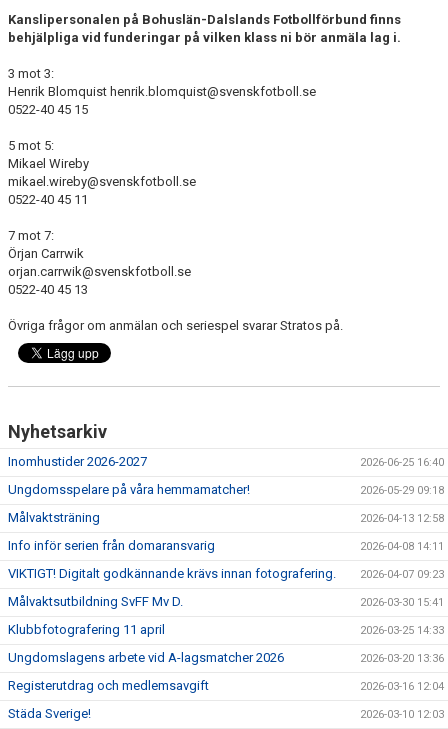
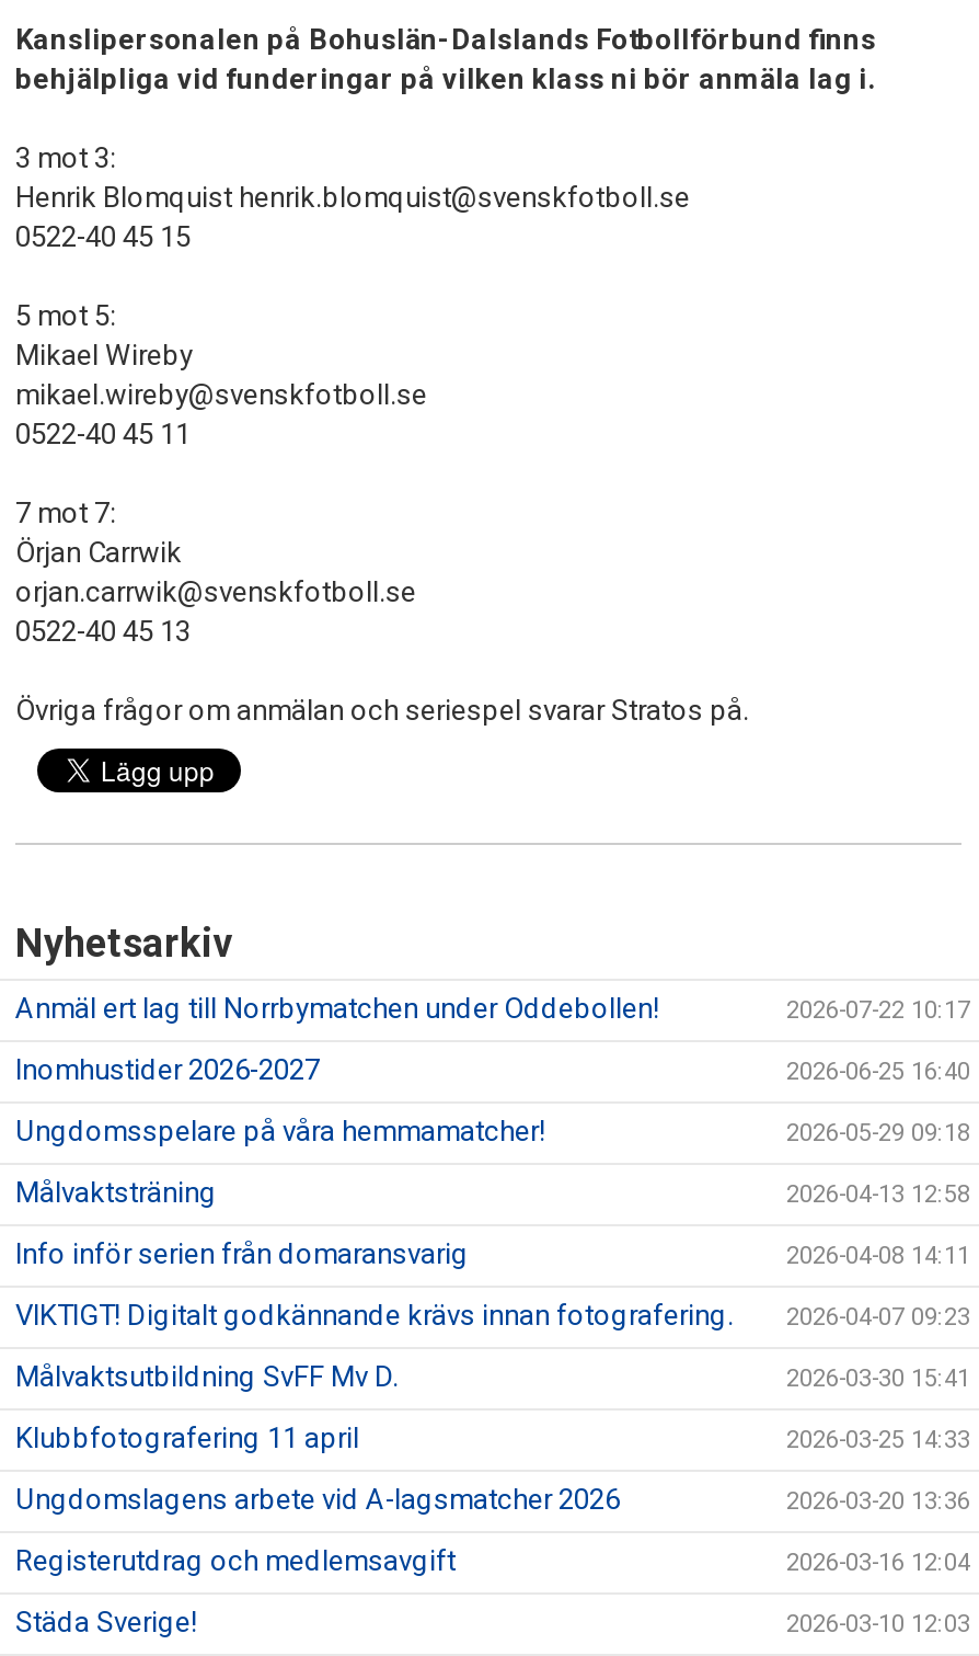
none -> [15,992,970,1025] Anmäl ert lag till Norrbymatchen under Oddebollen! | 2026-07-22 10:17

